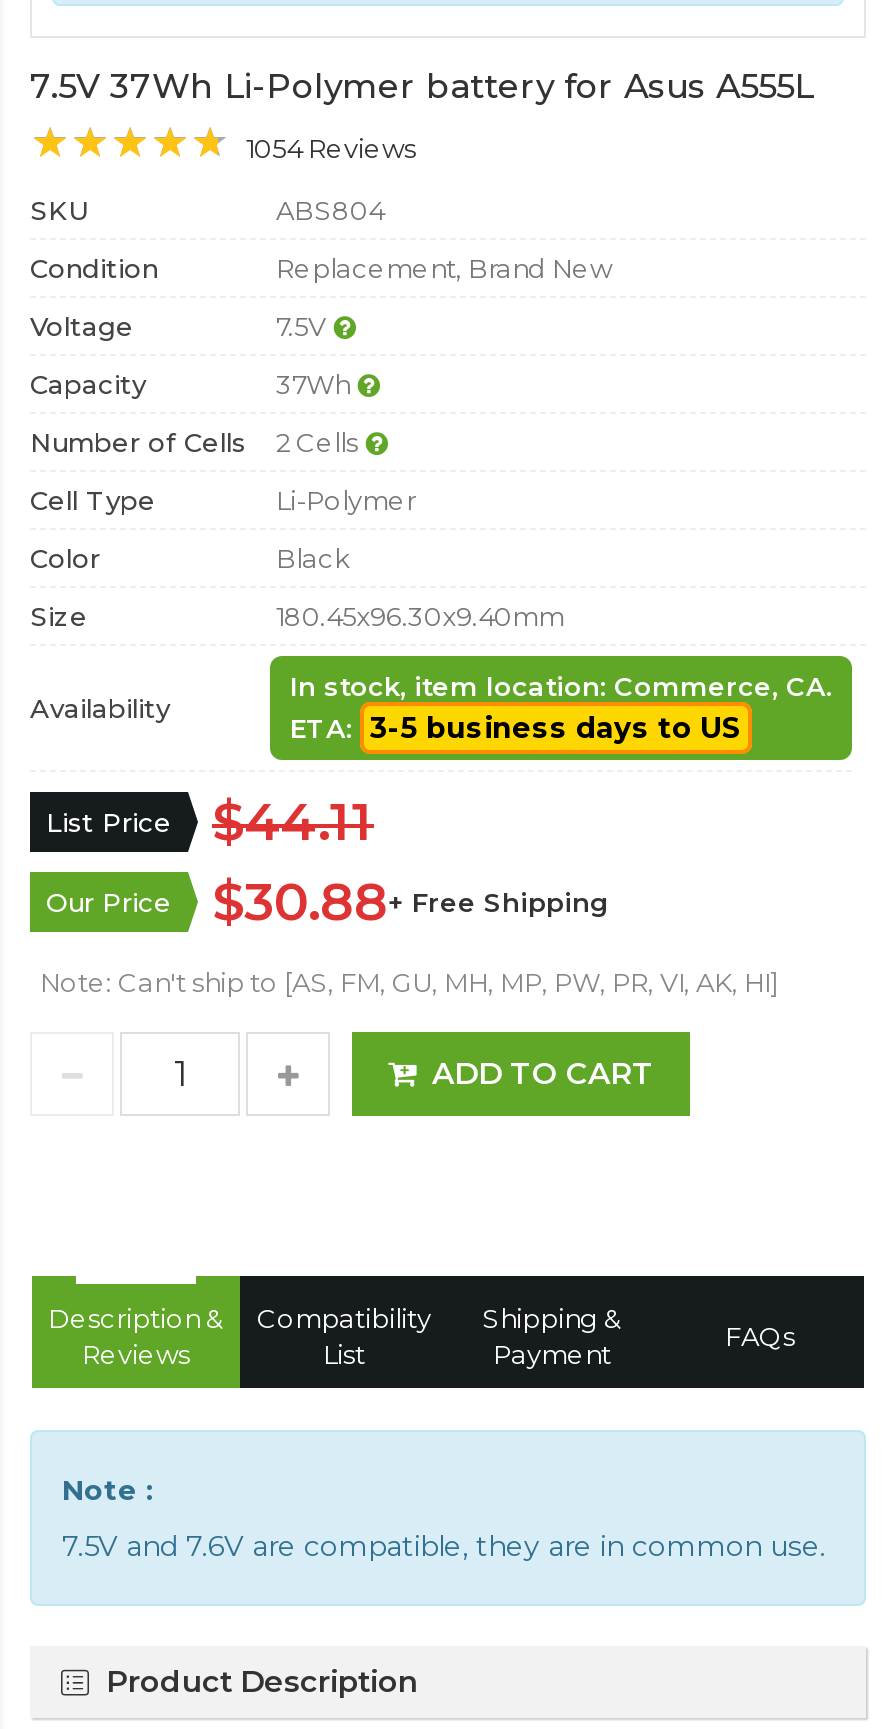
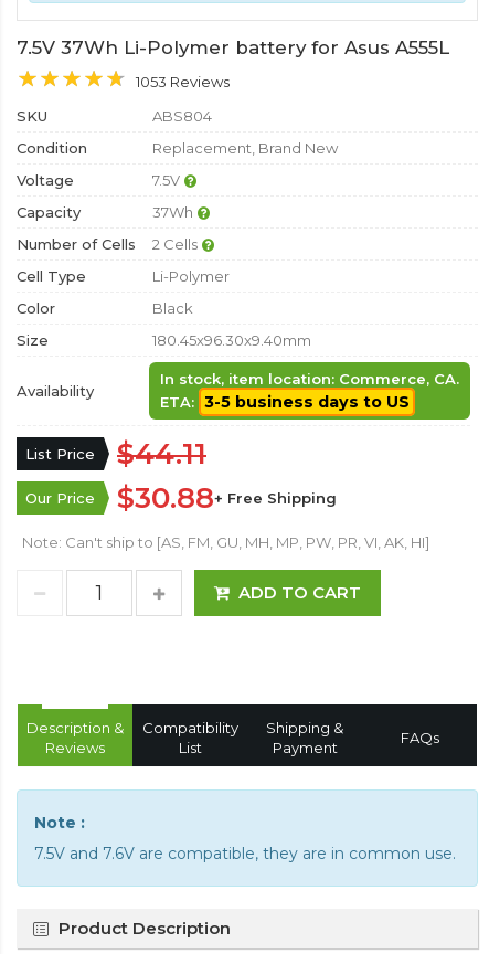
[246,131,416,163] 1054 Reviews -> [136,72,230,90] 1053 Reviews

